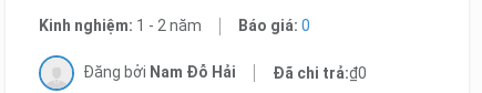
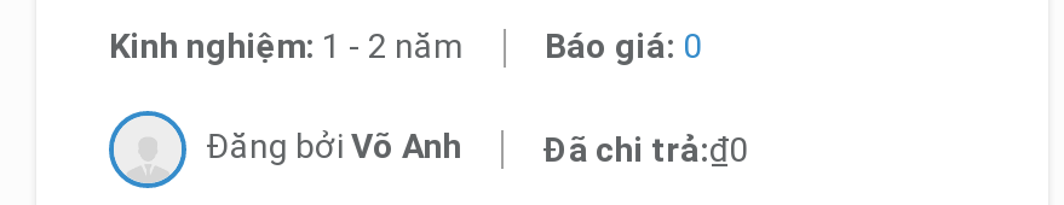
[83,63,236,80] Đăng bởi Nam Đỗ Hải -> [206,127,462,166] Đăng bởi Võ Anh

